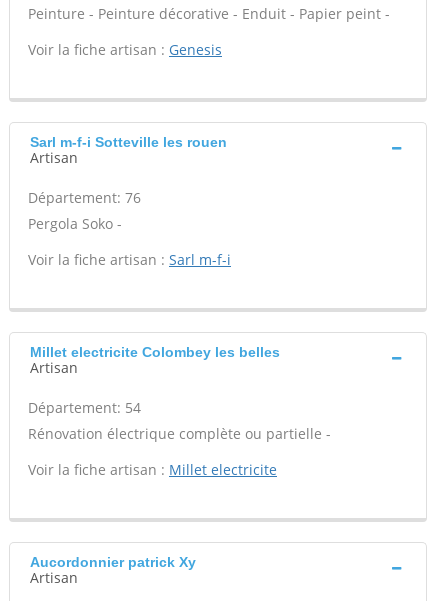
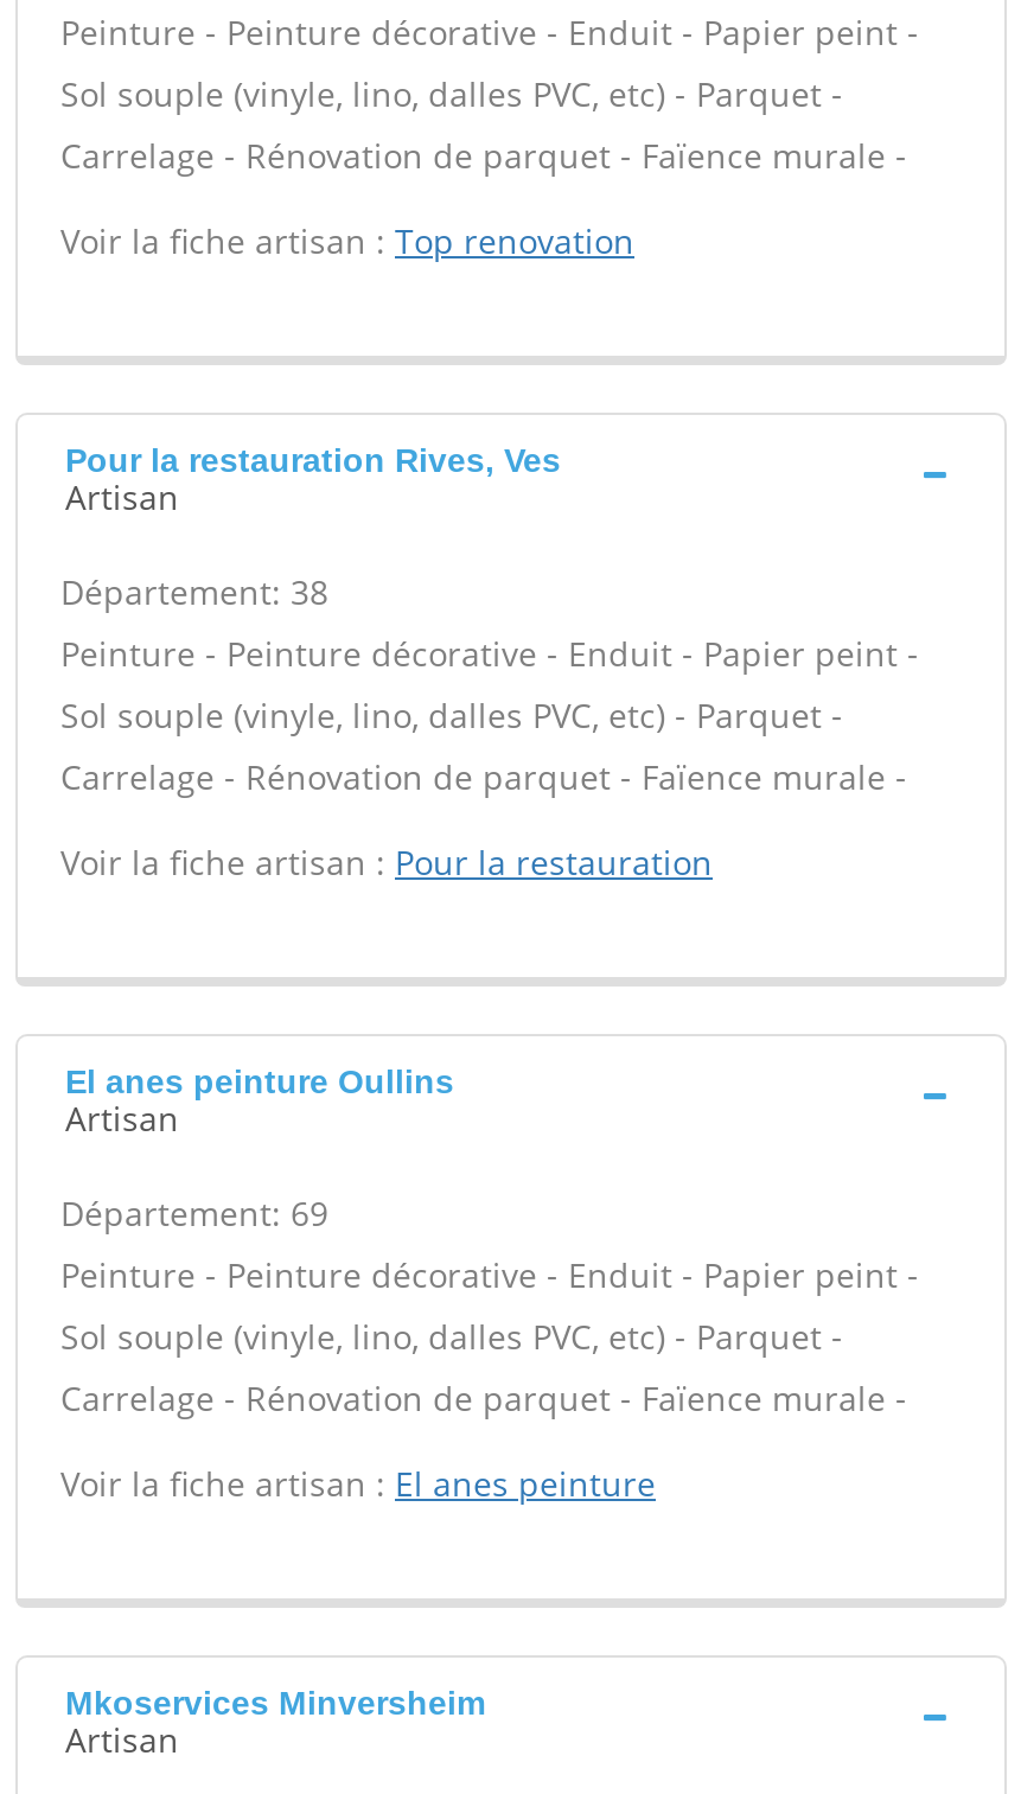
[28,40,222,59] Voir la fiche artisan : Genesis -> [60,71,907,263] Sol souple (vinyle, lino, dalles PVC, etc) - Parquet - | Carrelage - Rénovation de parquet - Faïence murale - | Voir la fiche artisan : Top renovation
[30,134,227,150] Sarl m-f-i Sotteville les rouen -> [65,441,561,479] Pour la restauration Rives, Ves
[28,188,141,233] Département: 76 | Pergola Soko - -> [60,569,919,799] Département: 38 | Peinture - Peinture décorative - Enduit - Papier peint - | Sol souple (vinyle, lino, dalles PVC, etc) - Parquet - | Carrelage - Rénovation de parquet - Faïence murale -
[28,250,231,269] Voir la fiche artisan : Sarl m-f-i -> [60,839,713,885] Voir la fiche artisan : Pour la restauration
[30,344,280,360] Millet electricite Colombey les belles -> [65,1062,454,1100] El anes peinture Oullins
[28,398,331,443] Département: 54 | Rénovation électrique complète ou partielle - -> [60,1190,919,1420] Département: 69 | Peinture - Peinture décorative - Enduit - Papier peint - | Sol souple (vinyle, lino, dalles PVC, etc) - Parquet - | Carrelage - Rénovation de parquet - Faïence murale -
[28,460,277,479] Voir la fiche artisan : Millet electricite -> [60,1461,656,1506] Voir la fiche artisan : El anes peinture
[30,554,196,570] Aucordonnier patrick Xy -> [65,1684,485,1722] Mkoservices Minversheim

